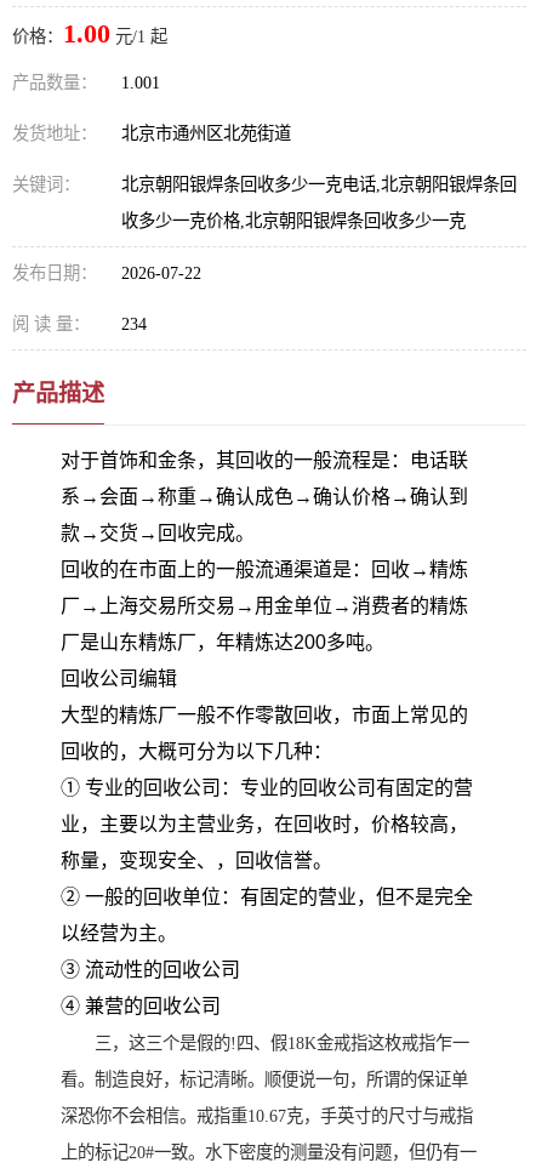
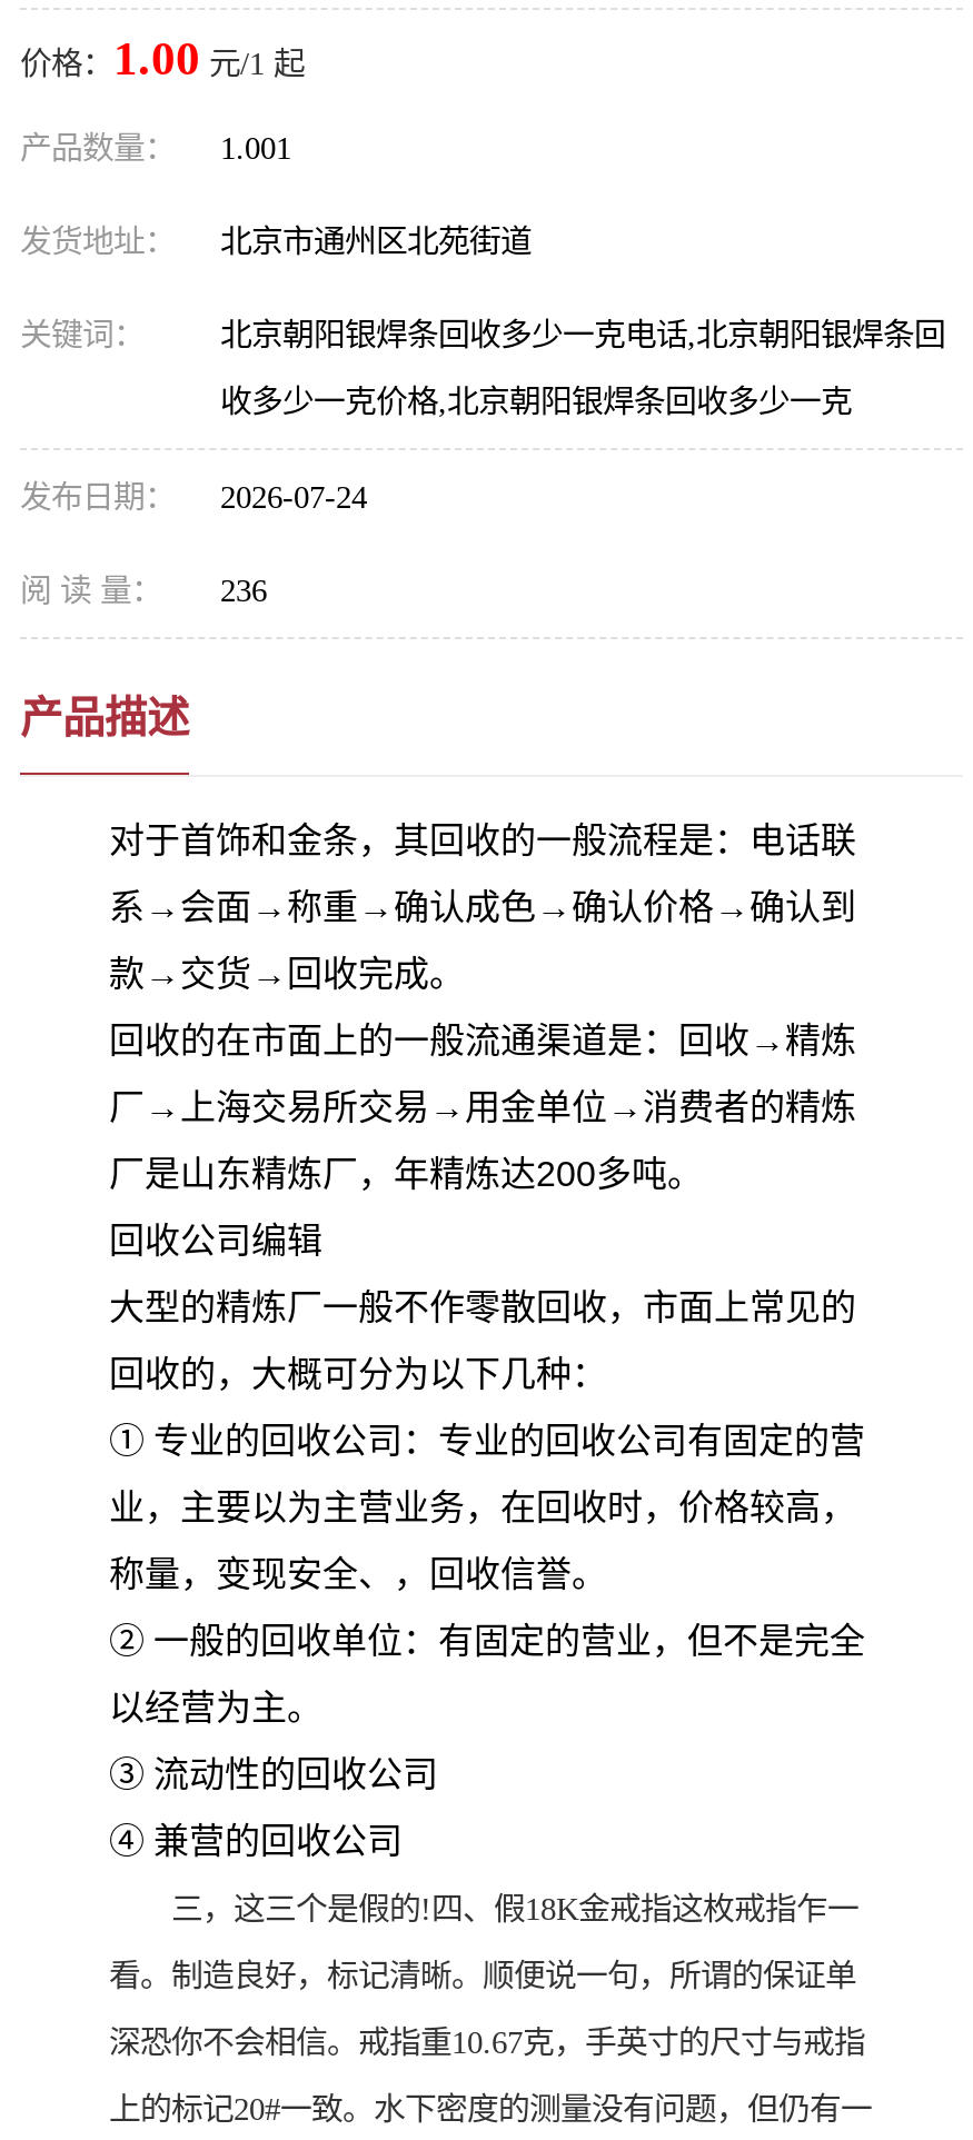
[12,263,201,283] 发布日期： 2026-07-22 -> [20,479,367,515] 发布日期： 2026-07-24
[12,314,147,334] 阅 读 量： 234 -> [20,573,267,608] 阅 读 量： 236

